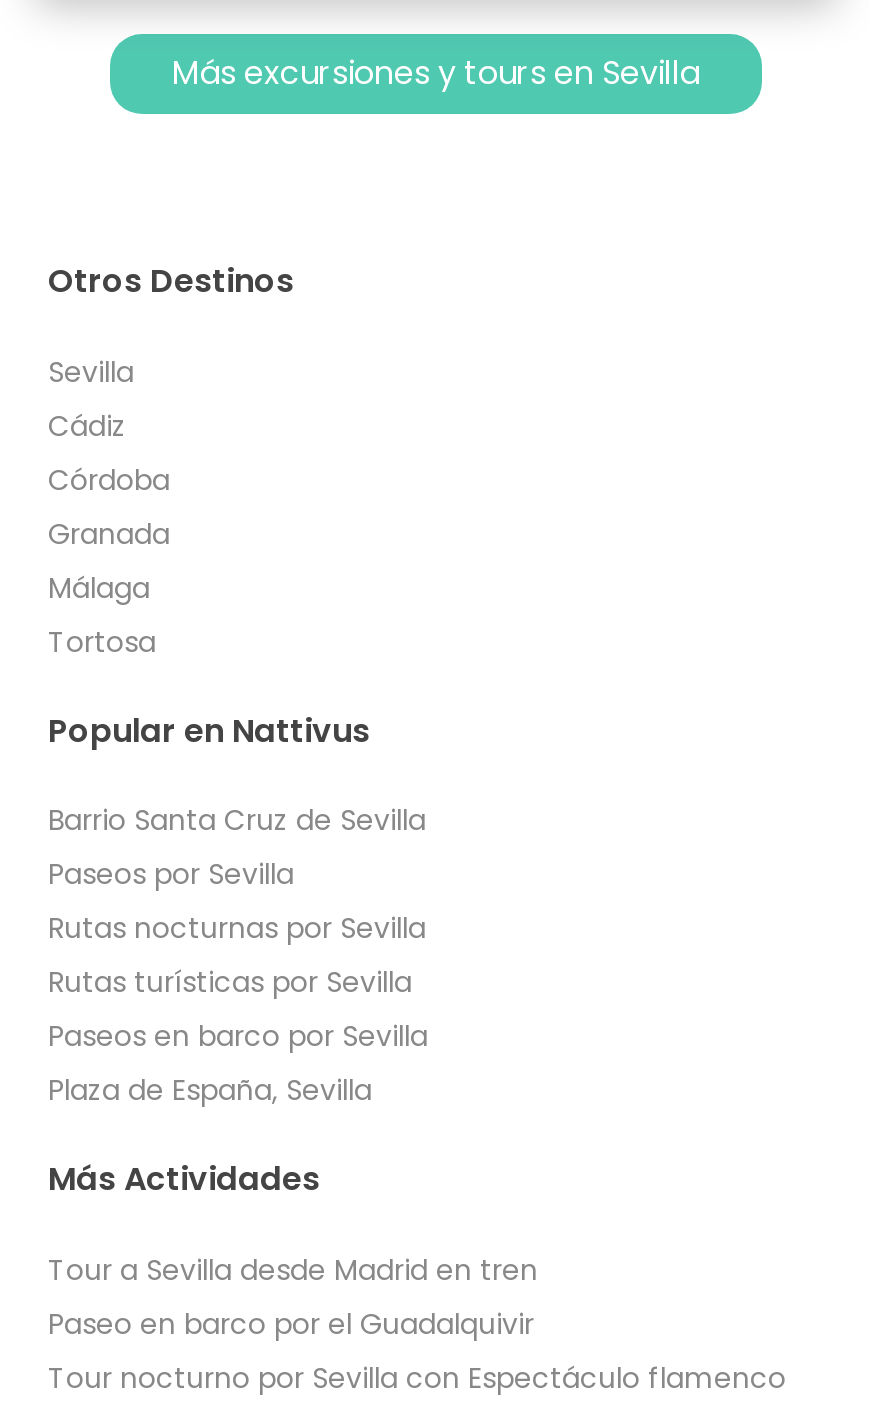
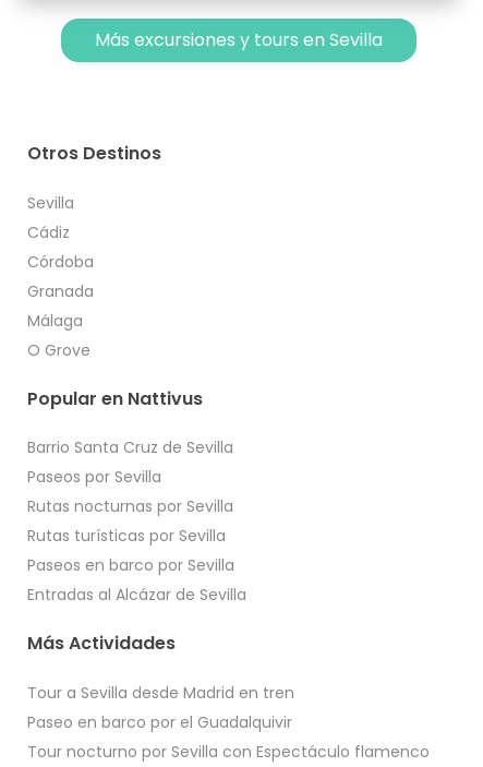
[48,621,156,661] Tortosa -> [27,339,90,361] O Grove
[48,1070,372,1110] Plaza de España, Sevilla -> [27,584,246,606] Entradas al Alcázar de Sevilla

